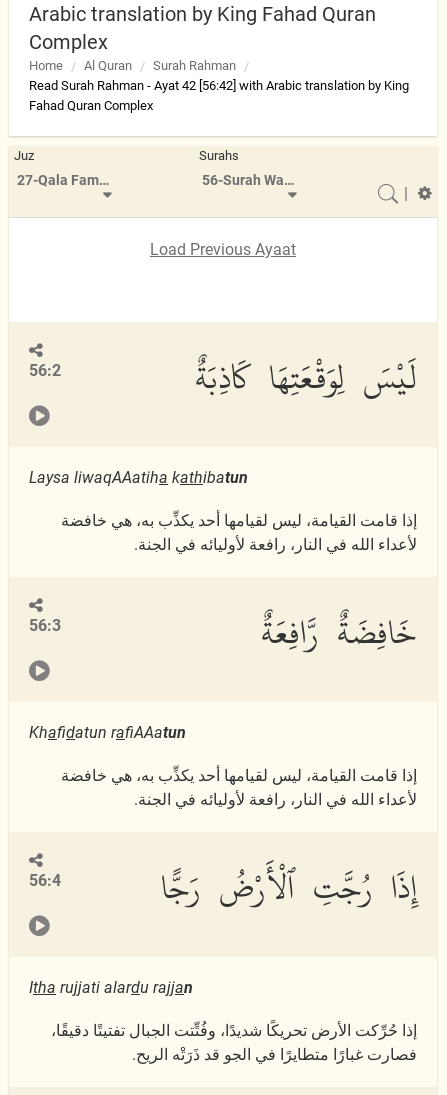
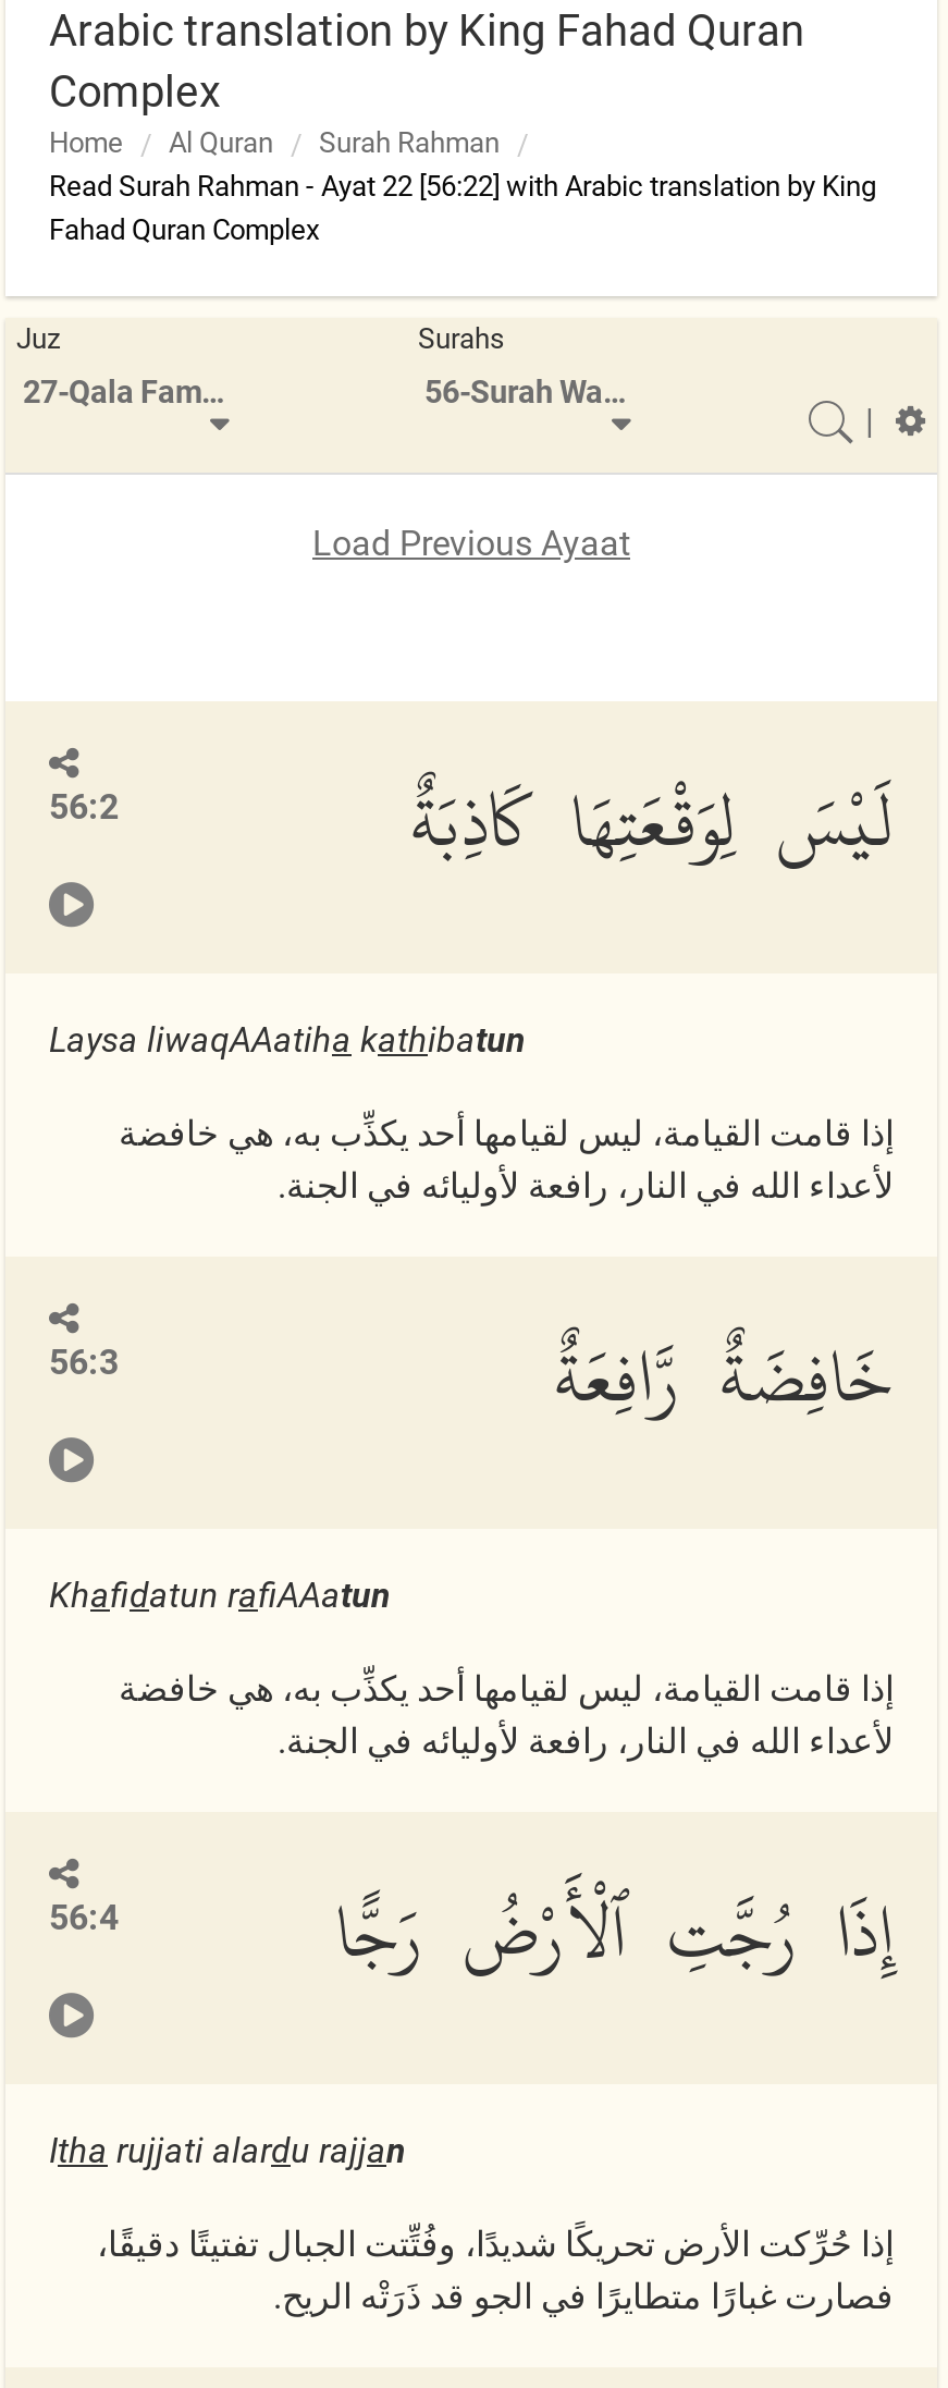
[29,78,409,93] Read Surah Rahman - Ayat 42 [56:42] with Arabic translation by King -> [49,170,876,203] Read Surah Rahman - Ayat 22 [56:22] with Arabic translation by King

